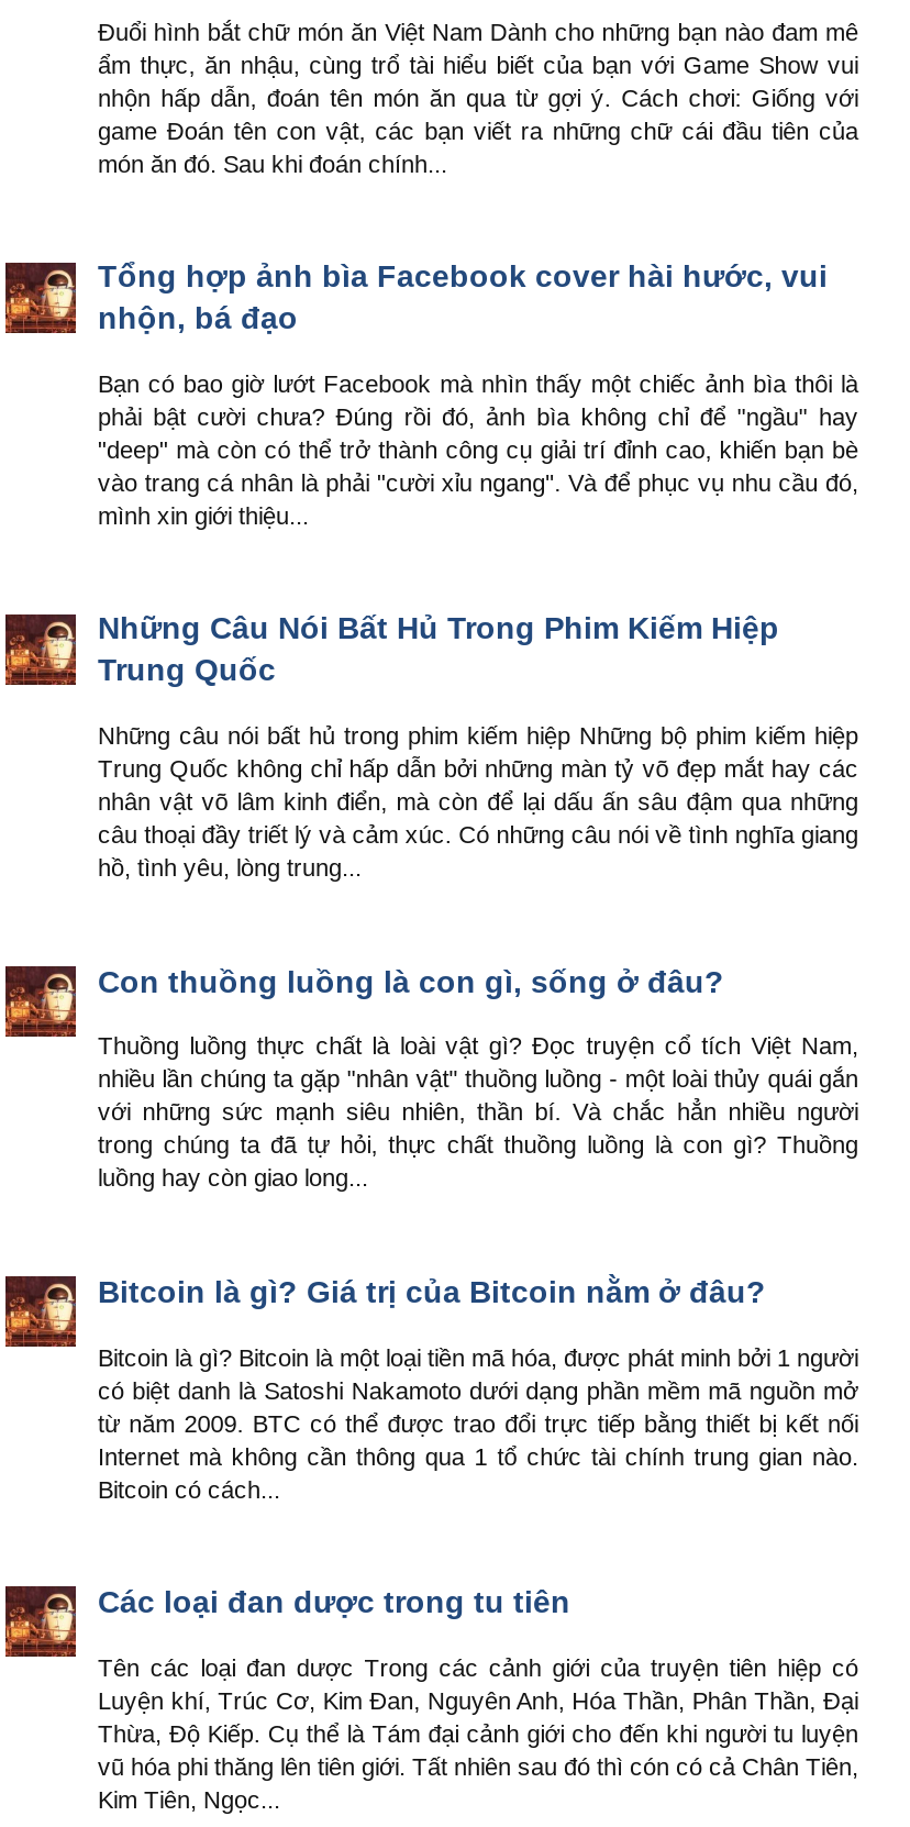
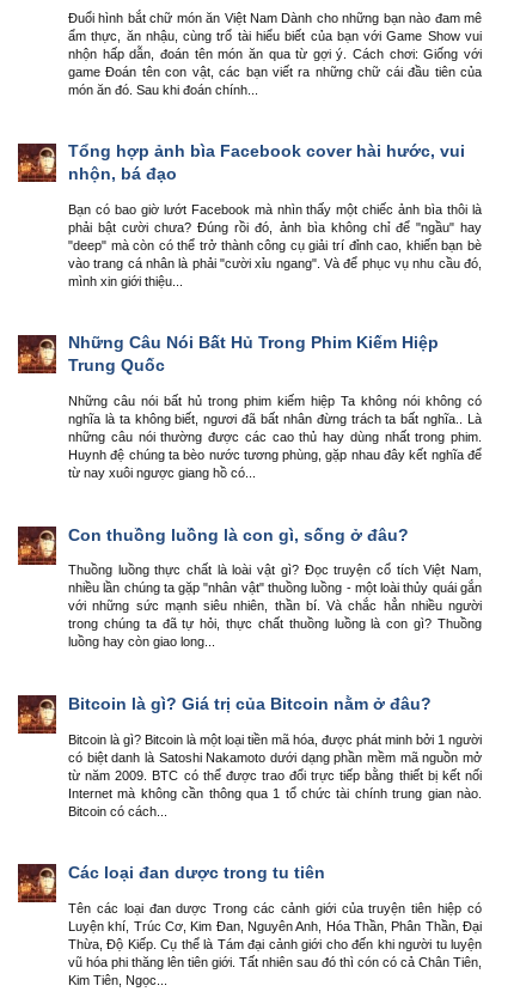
[98,723,858,881] Những câu nói bất hủ trong phim kiếm hiệp Những bộ phim kiếm hiệp | Trung Quốc không chỉ hấp dẫn bởi những màn tỷ võ đẹp mắt hay các | nhân vật võ lâm kinh điển, mà còn để lại dấu ấn sâu đậm qua những | câu thoại đầy triết lý và cảm xúc. Có những câu nói về tình nghĩa giang | hồ, tình yêu, lòng trung... -> [68,394,482,480] Những câu nói bất hủ trong phim kiếm hiệp Ta không nói không có | nghĩa là ta không biết, ngươi đã bất nhân đừng trách ta bất nghĩa.. Là | những câu nói thường được các cao thủ hay dùng nhất trong phim. | Huynh đệ chúng ta bèo nước tương phùng, gặp nhau đây kết nghĩa để | từ nay xuôi ngược giang hồ có...

